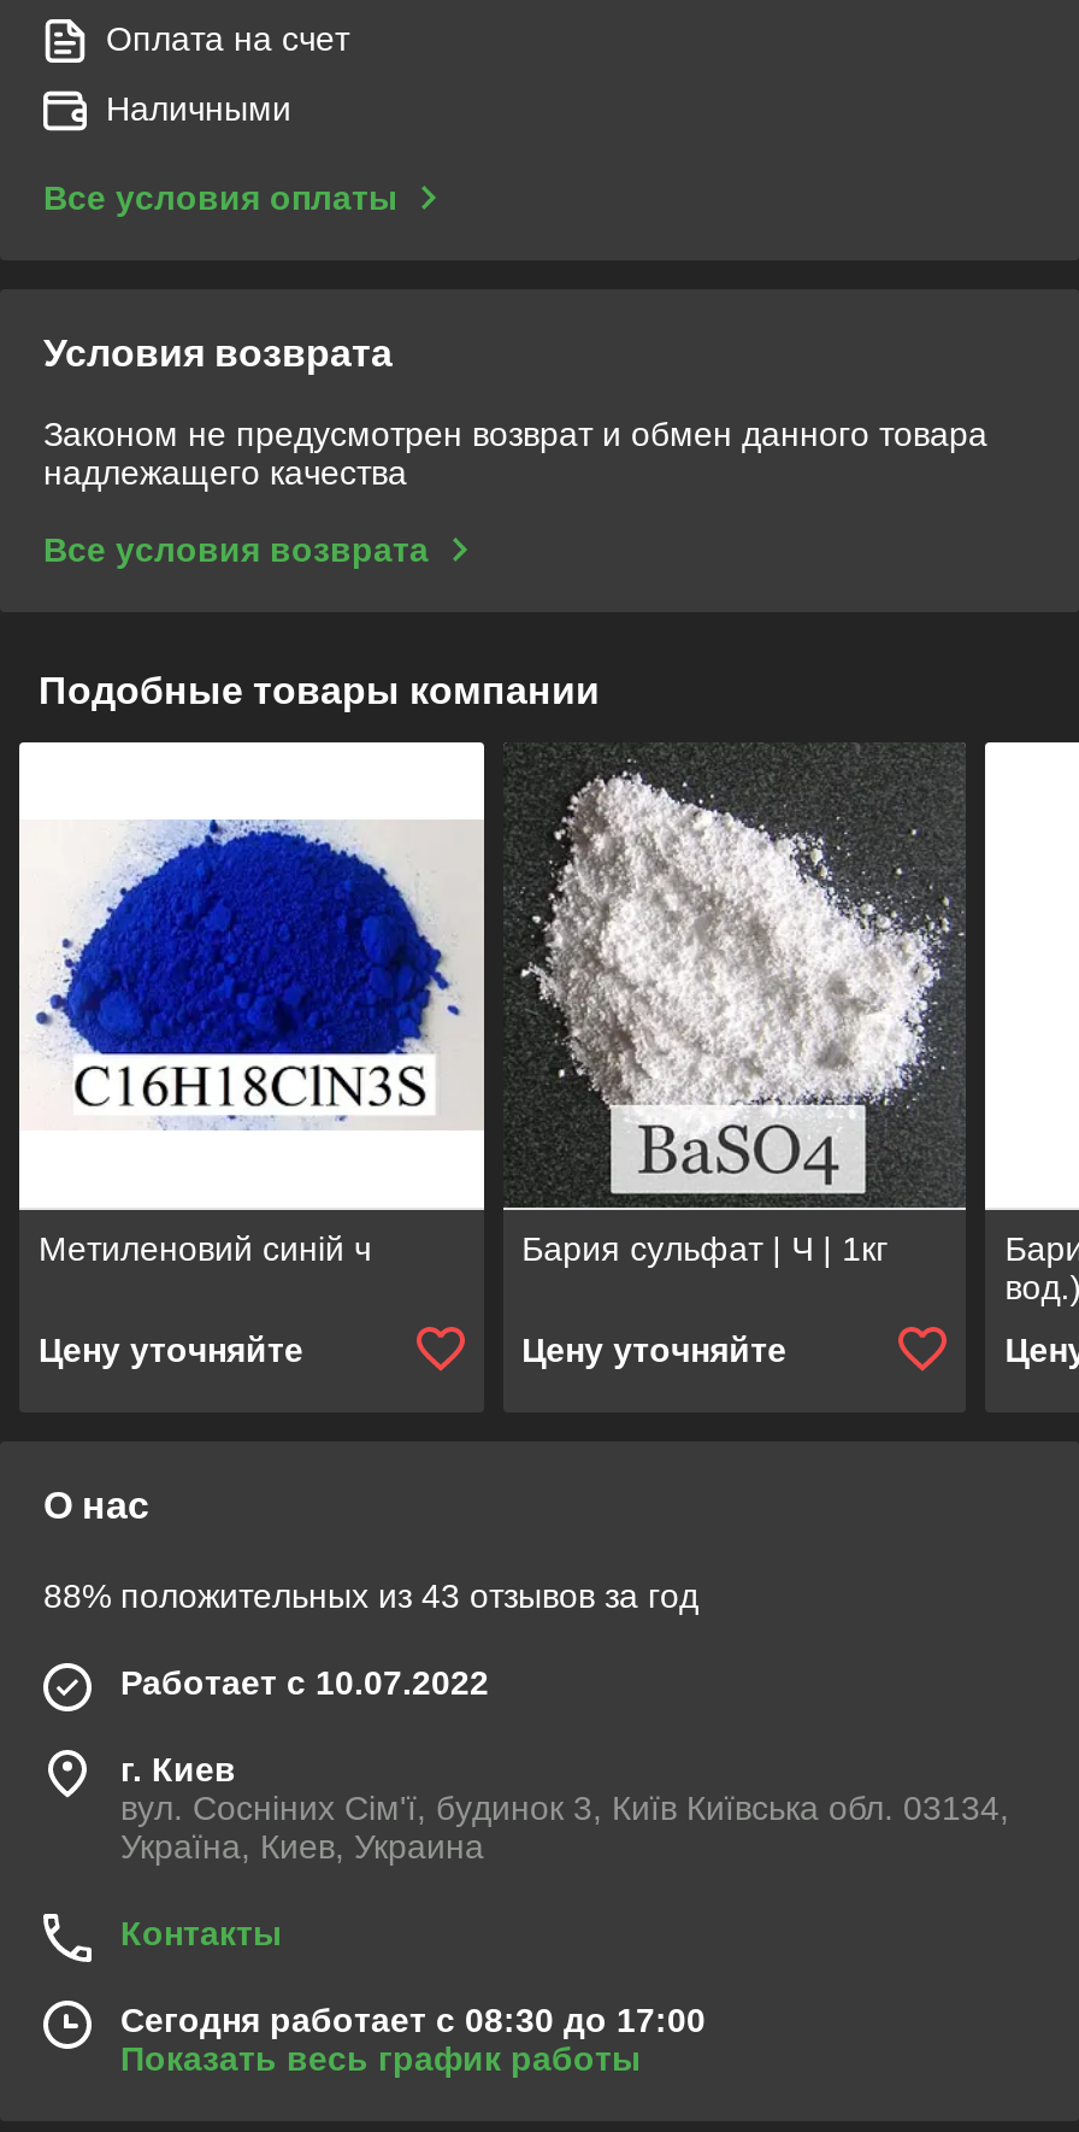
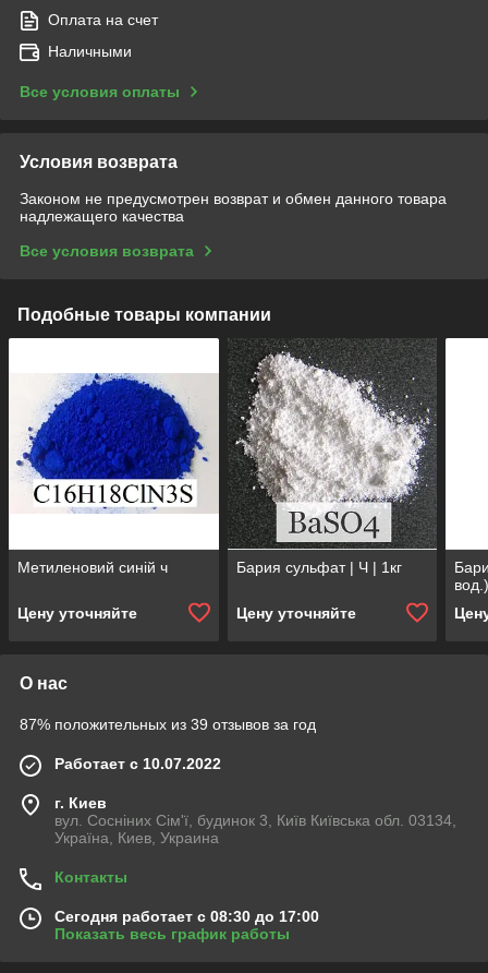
[43,1576,698,1614] 88% положительных из 43 отзывов за год -> [20,715,316,733] 87% положительных из 39 отзывов за год

